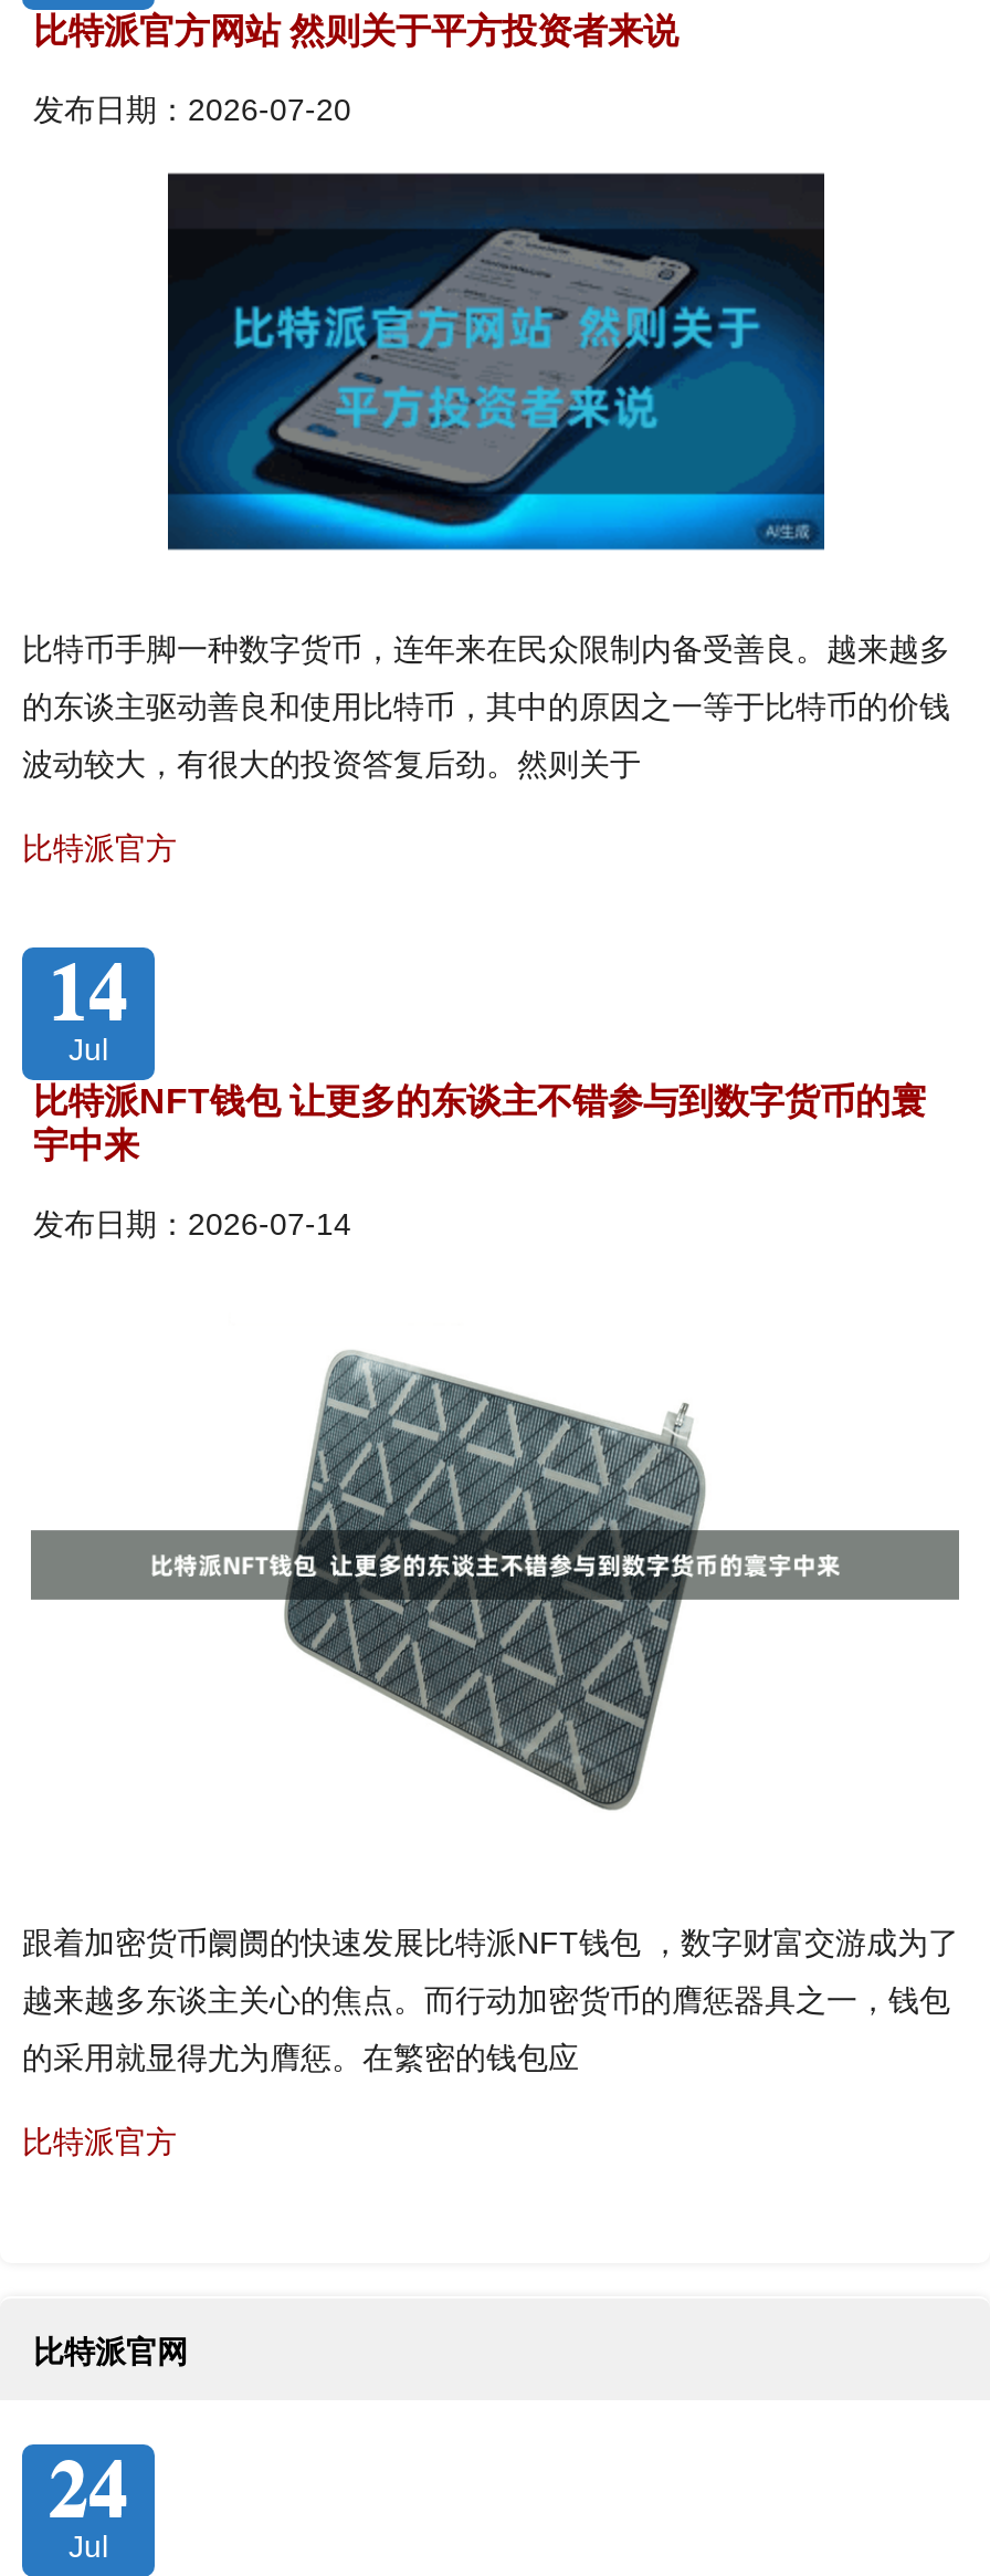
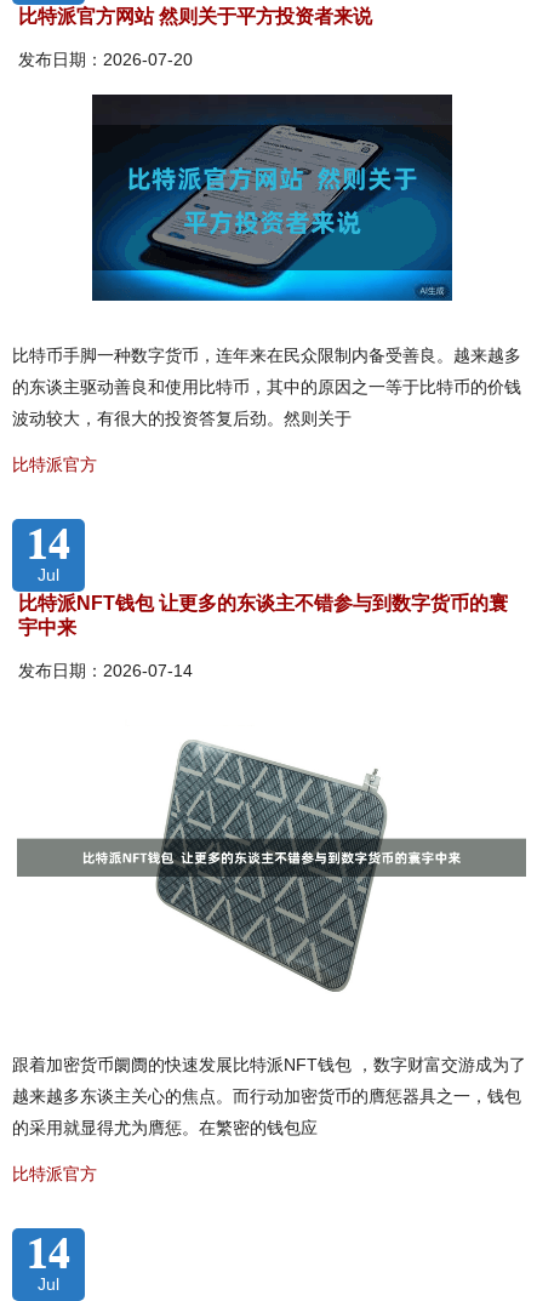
[33,2334,188,2542] 比特派官网 | 24 -> [27,1219,70,1282] 14

